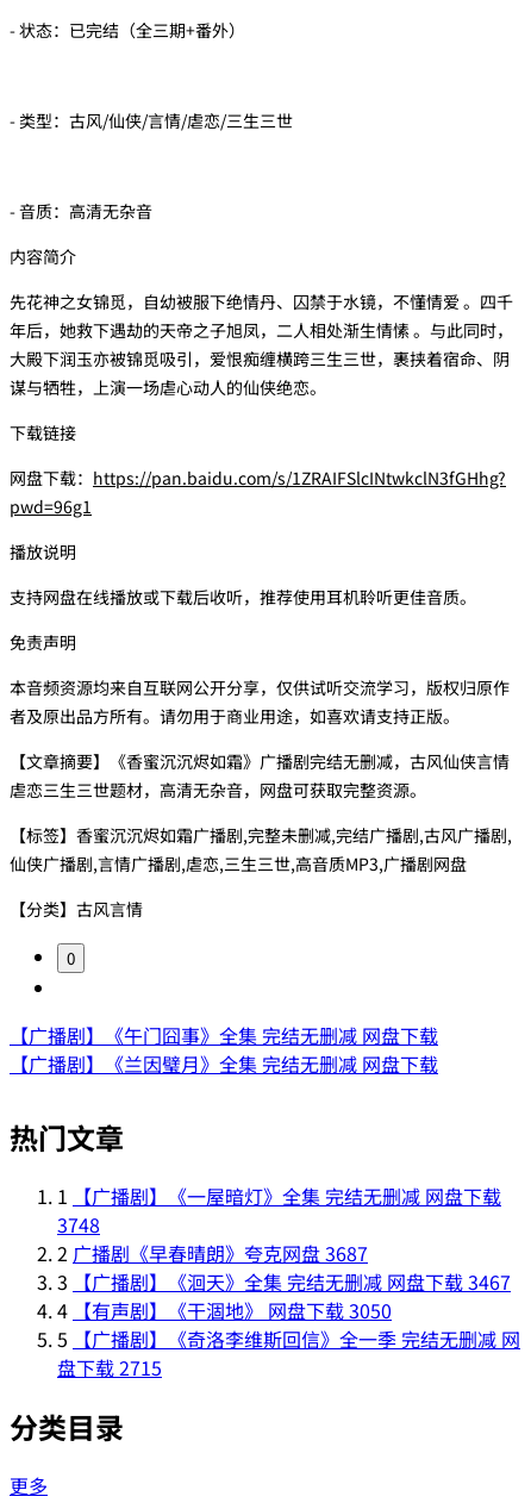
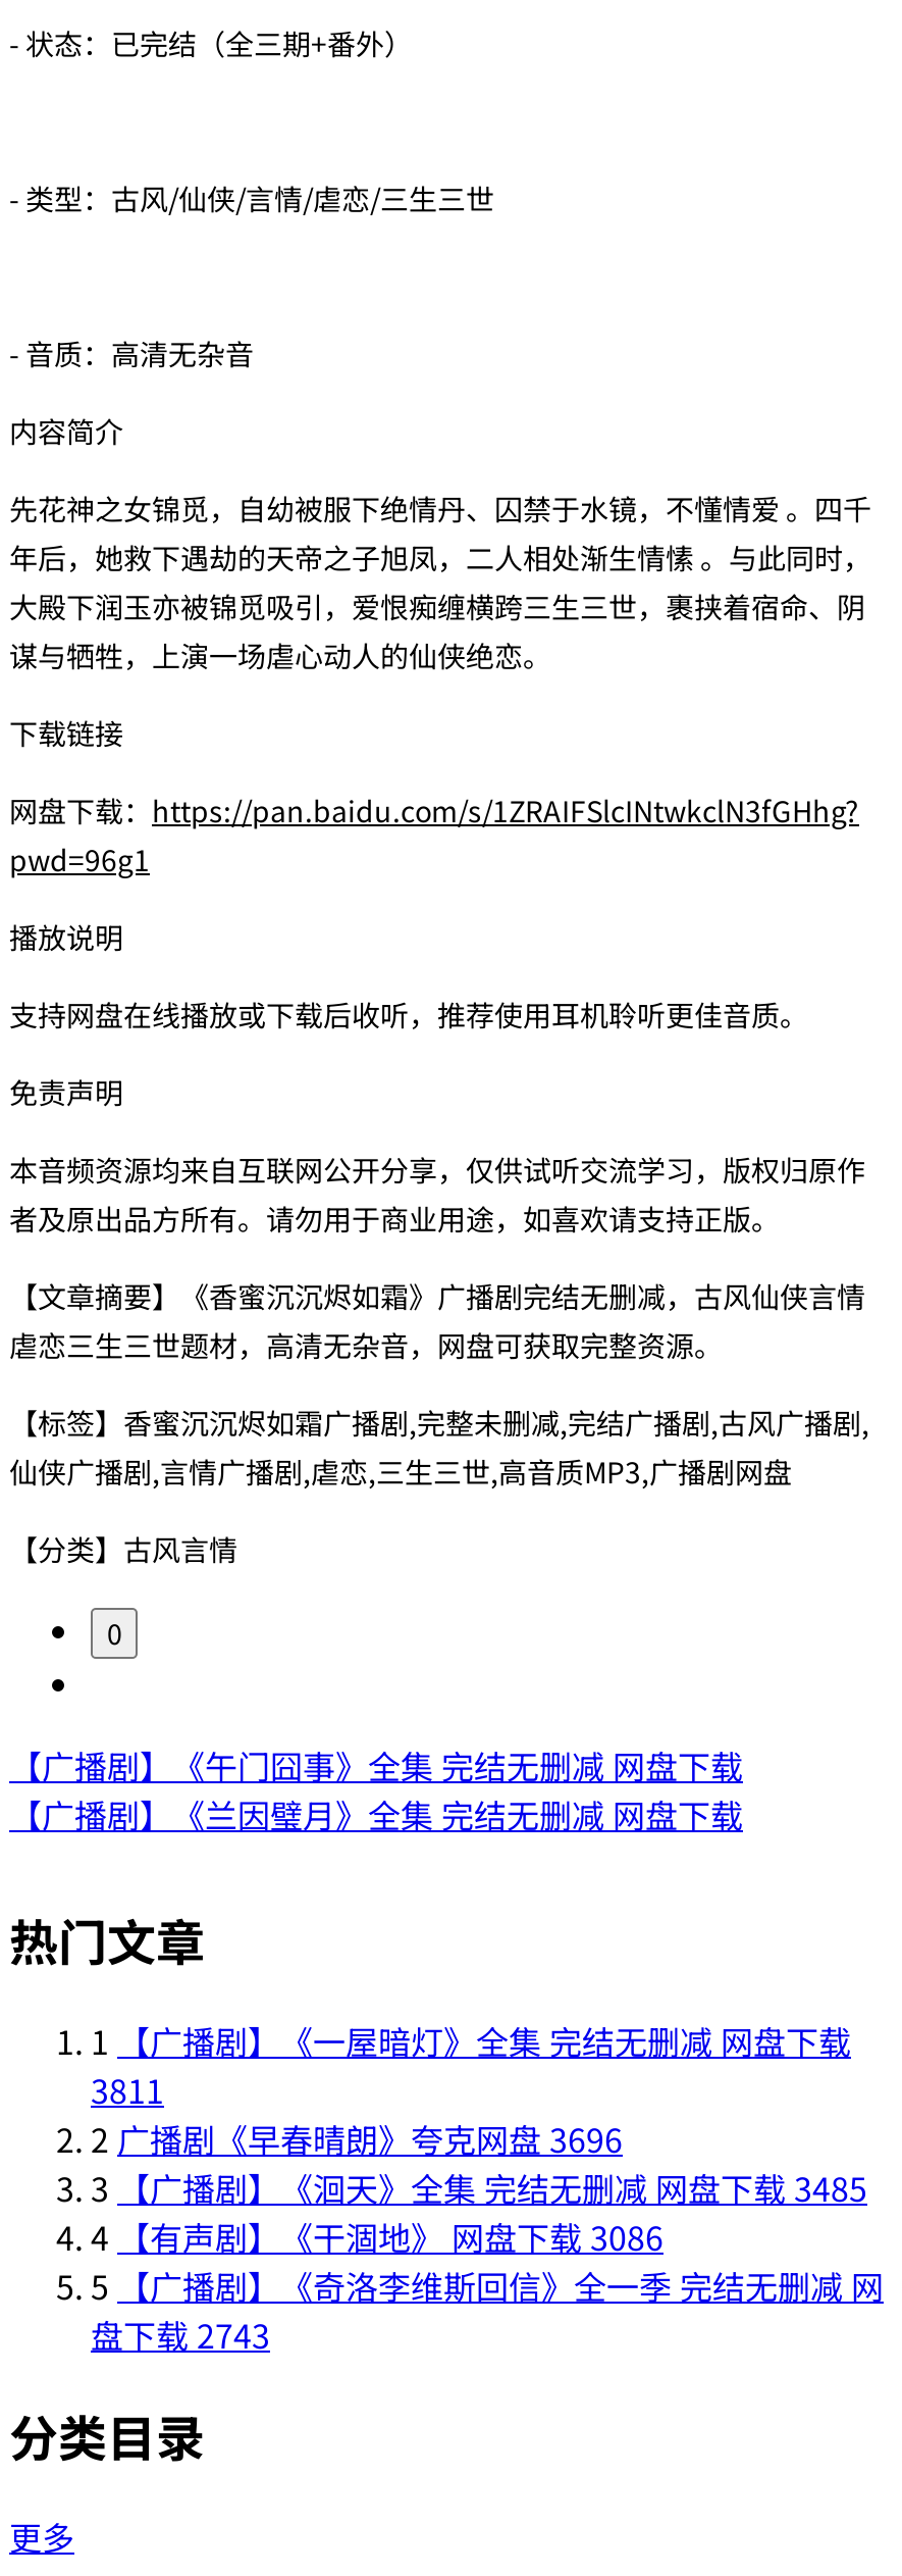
[57,1210,100,1238] 3748 -> [91,2064,164,2113] 3811
[57,1238,368,1267] 2 广播剧《早春晴朗》夸克网盘 3687 -> [91,2113,623,2162] 2 广播剧《早春晴朗》夸克网盘 3696
[57,1267,511,1295] 3 【广播剧】《洄天》全集 完结无删减 网盘下载 3467 -> [91,2162,867,2211] 3 【广播剧】《洄天》全集 完结无删减 网盘下载 3485
[57,1295,392,1324] 4 【有声剧】《干涸地》 网盘下载 3050 -> [91,2211,664,2260] 4 【有声剧】《干涸地》 网盘下载 3086
[57,1353,162,1381] 盘下载 2715 -> [91,2309,270,2358] 盘下载 2743

